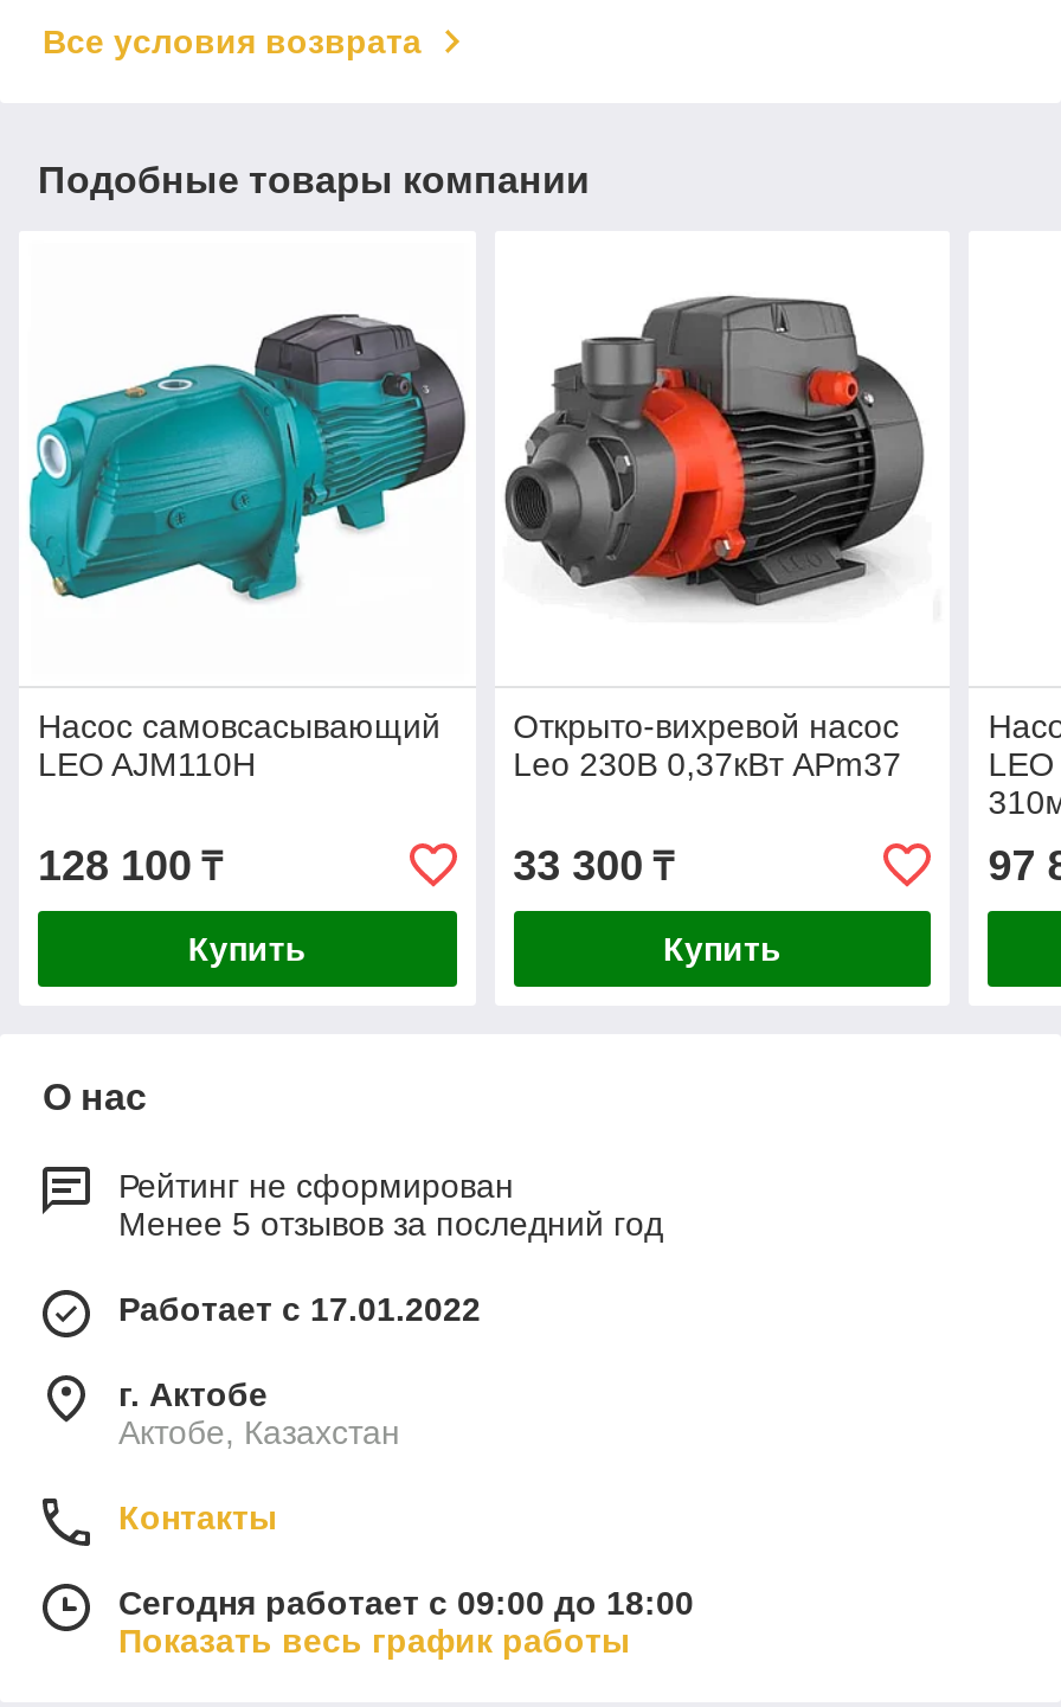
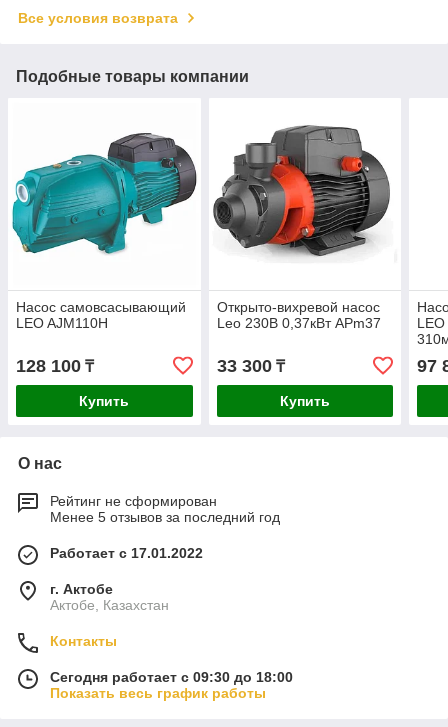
[118,1585,694,1623] Сегодня работает с 09:00 до 18:00 -> [50,669,293,685] Сегодня работает с 09:30 до 18:00

